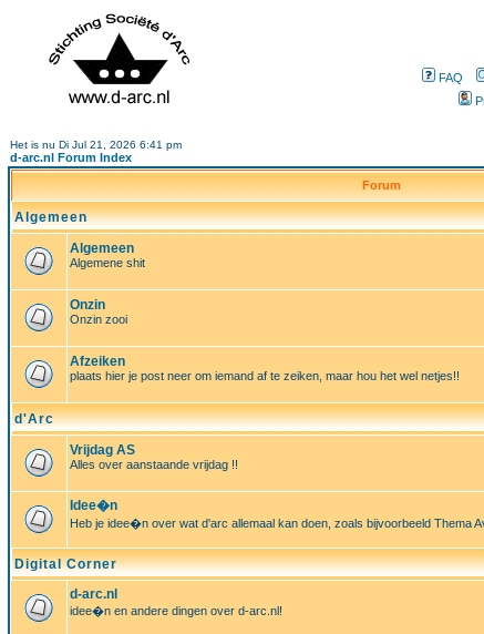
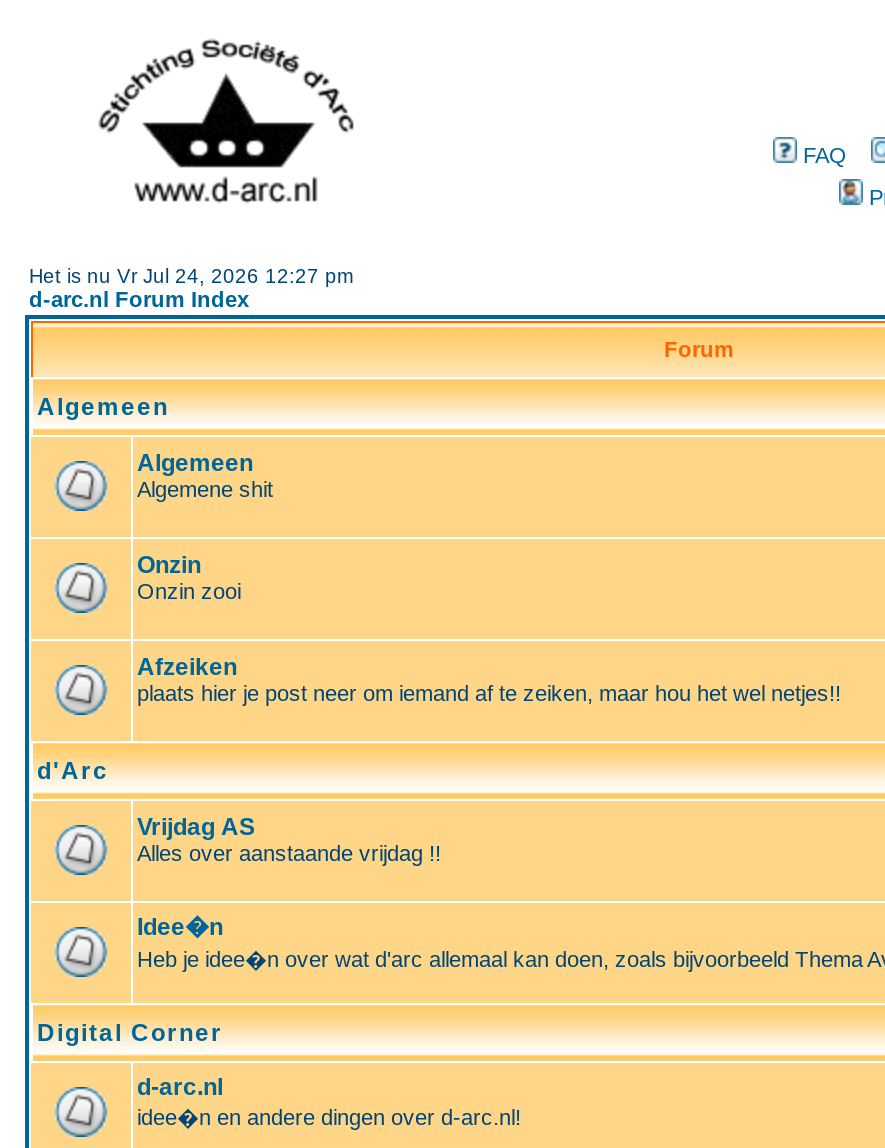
[10,139,182,151] Het is nu Di Jul 21, 2026 6:41 pm -> [29,265,353,287] Het is nu Vr Jul 24, 2026 12:27 pm

